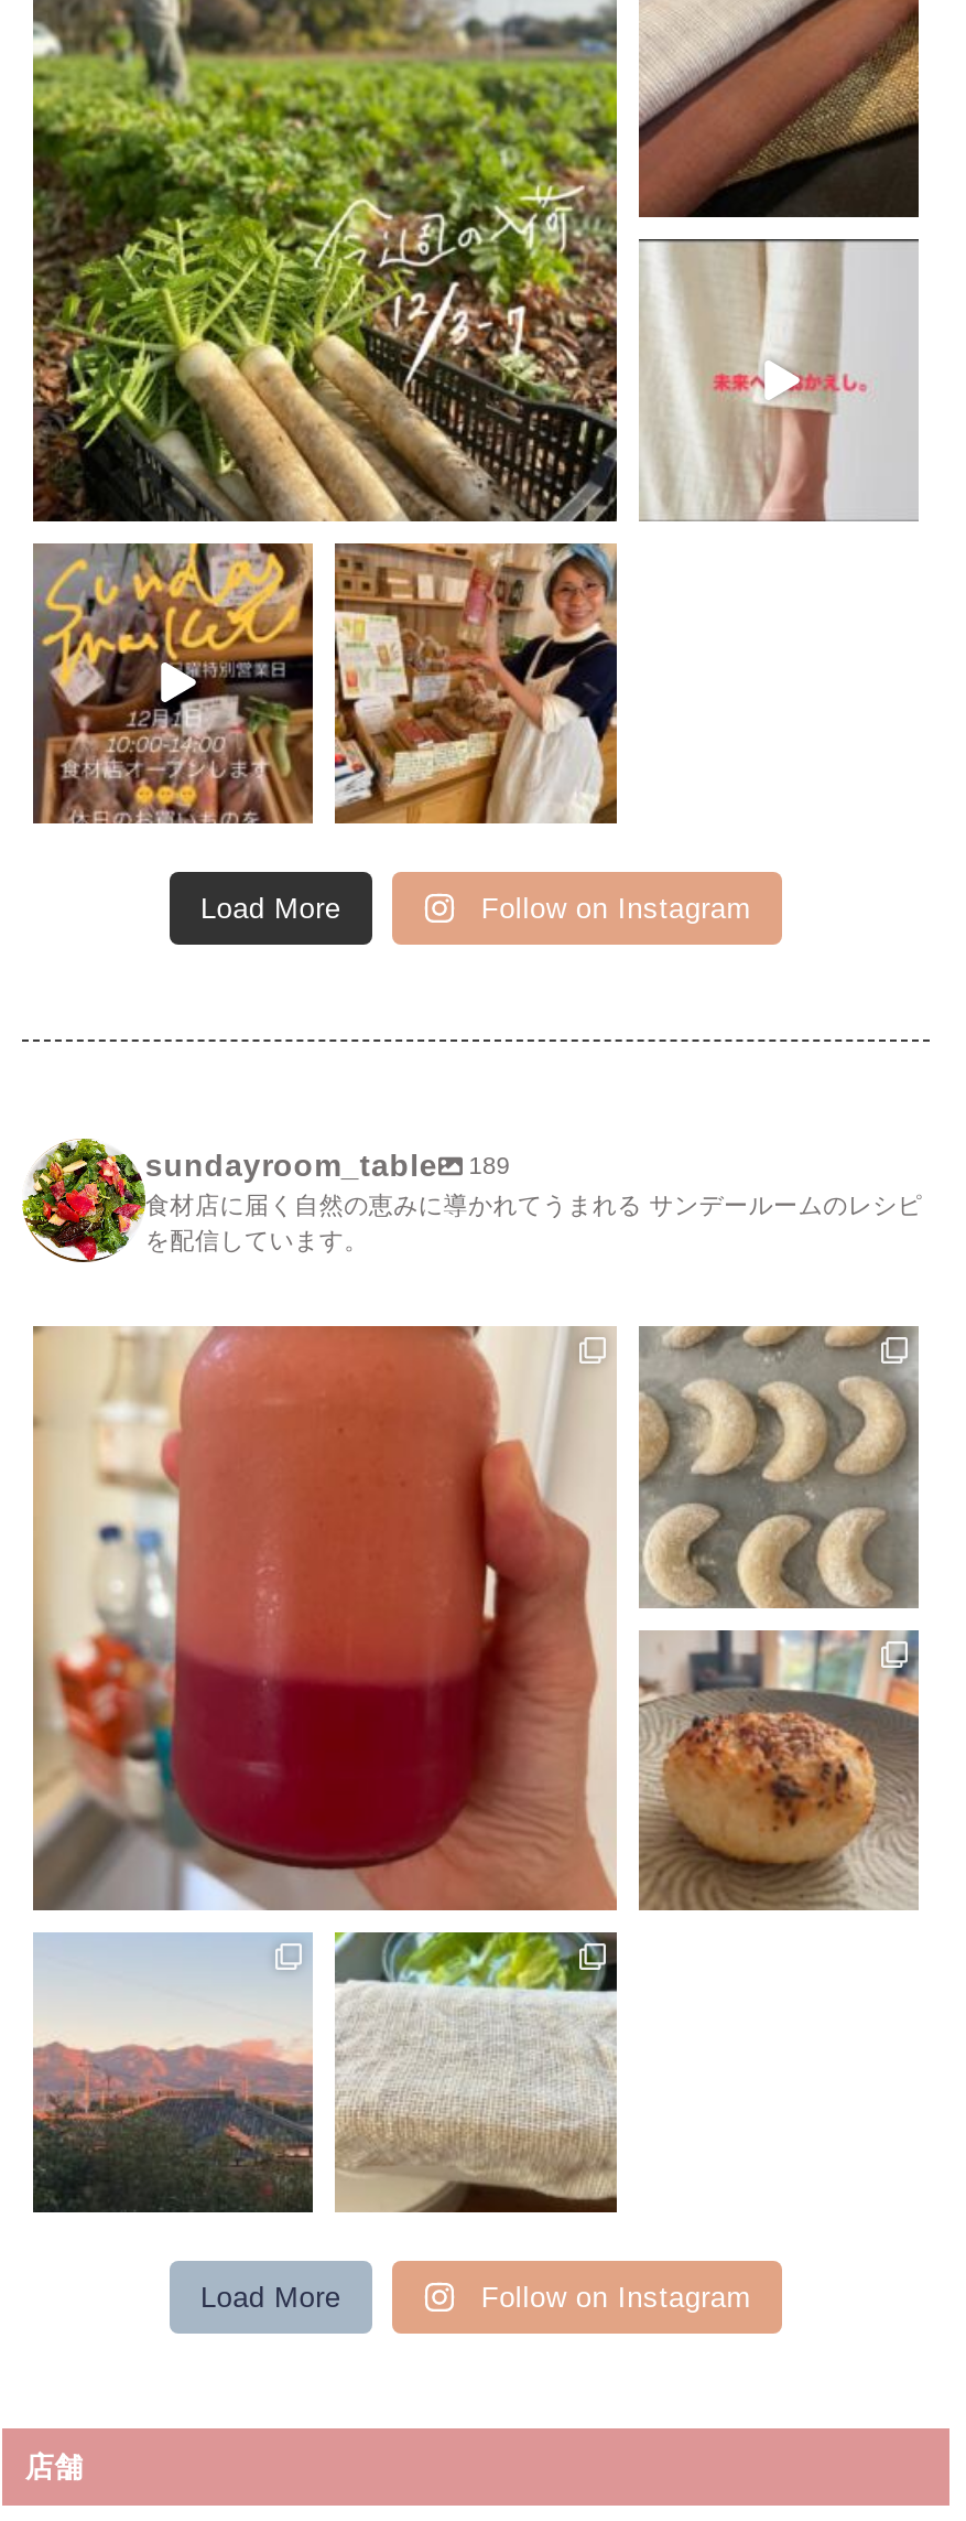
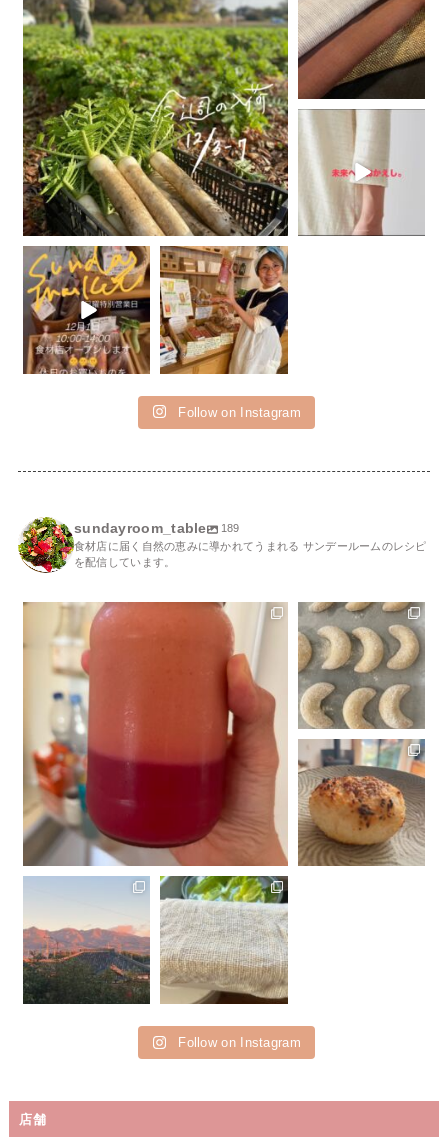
[200,892,341,925] Load More -> none
[200,2281,341,2314] Load More -> none

